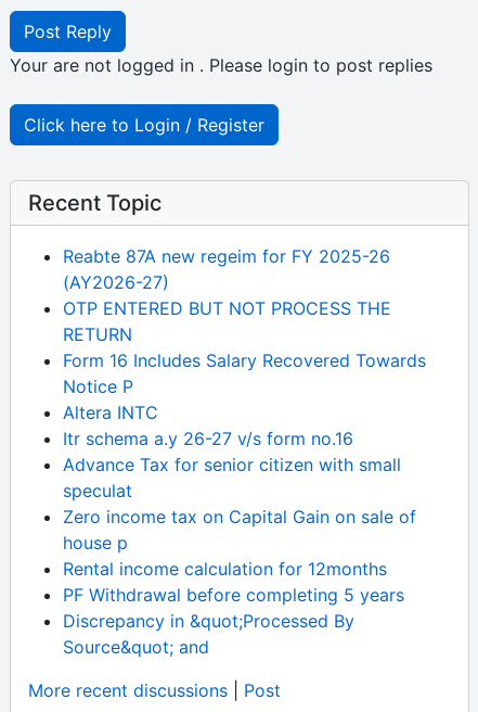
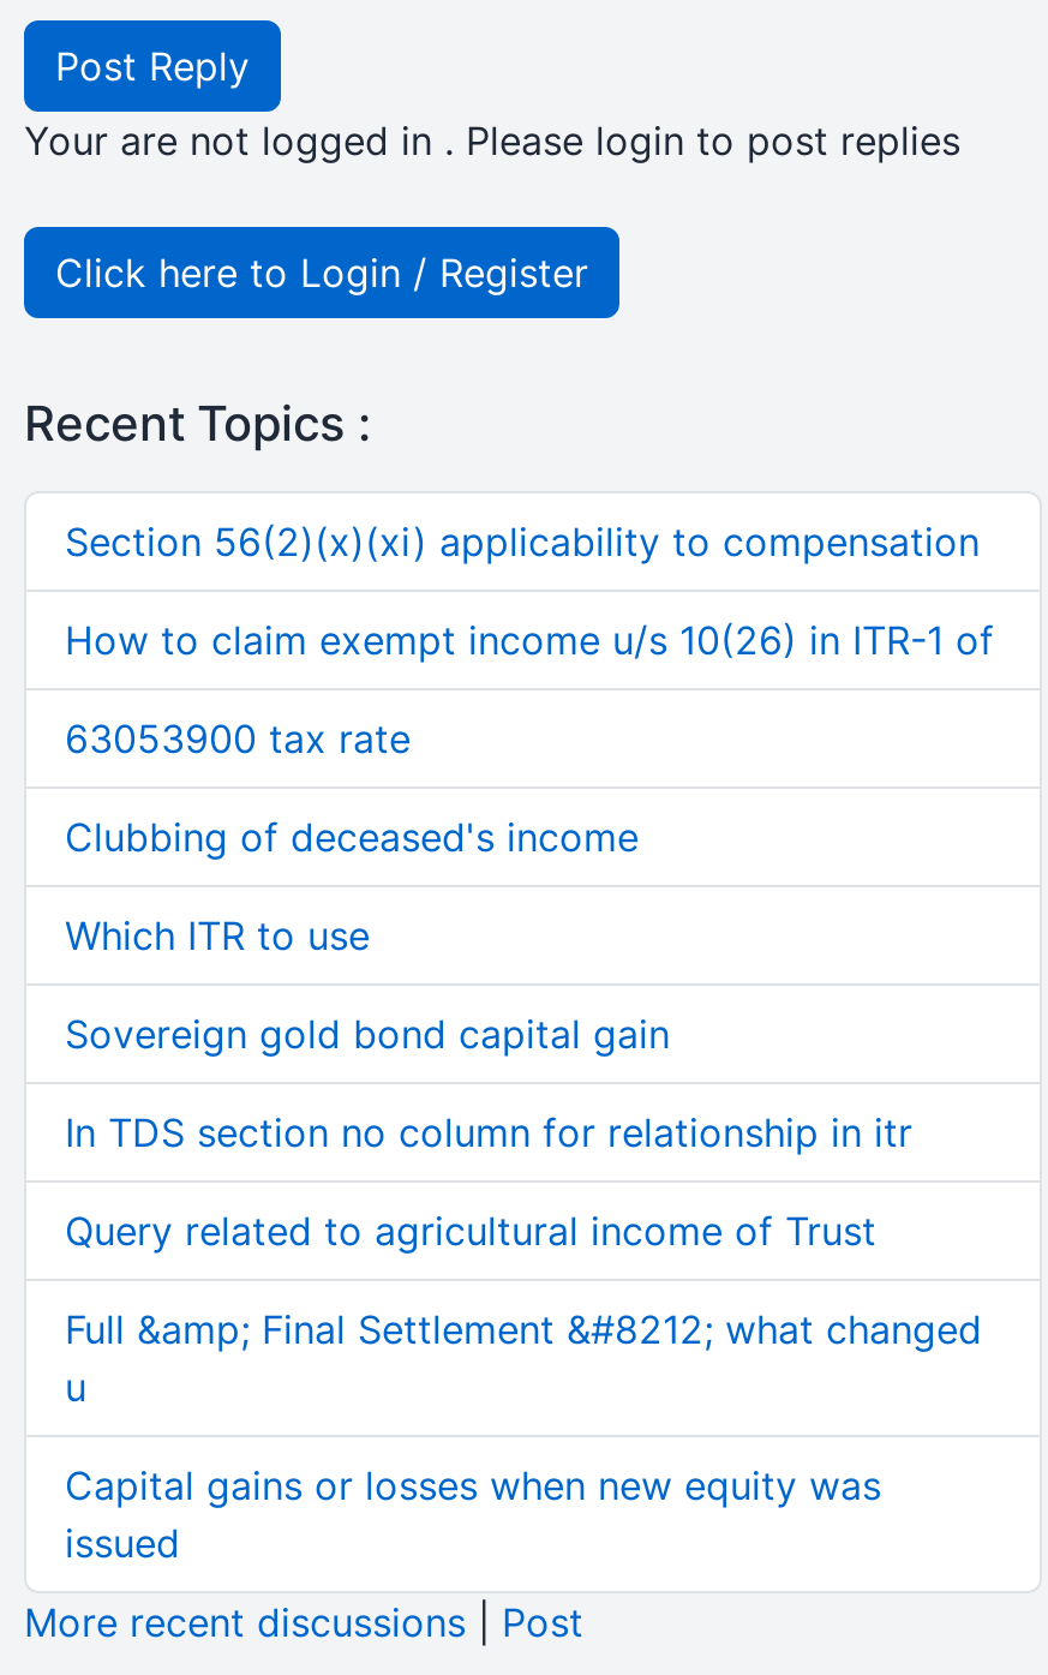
[28,190,426,658] Recent Topic | Reabte 87A new regeim for FY 2025-26 | (AY2026-27) | OTP ENTERED BUT NOT PROCESS THE | RETURN | Form 16 Includes Salary Recovered Towards | Notice P | Altera INTC | Itr schema a.y 26-27 v/s form no.16 | Advance Tax for senior citizen with small | speculat | Zero income tax on Capital Gain on sale of | house p | Rental income calculation for 12months | PF Withdrawal before completing 5 years | Discrepancy in &quot;Processed By | Source&quot; and -> [24,395,994,1567] Recent Topics : | Section 56(2)(x)(xi) applicability to compensation | How to claim exempt income u/s 10(26) in ITR-1 of | 63053900 tax rate | Clubbing of deceased's income | Which ITR to use | Sovereign gold bond capital gain | In TDS section no column for relationship in itr | Query related to agricultural income of Trust | Full &amp; Final Settlement &#8212; what changed | u | Capital gains or losses when new equity was | issued

